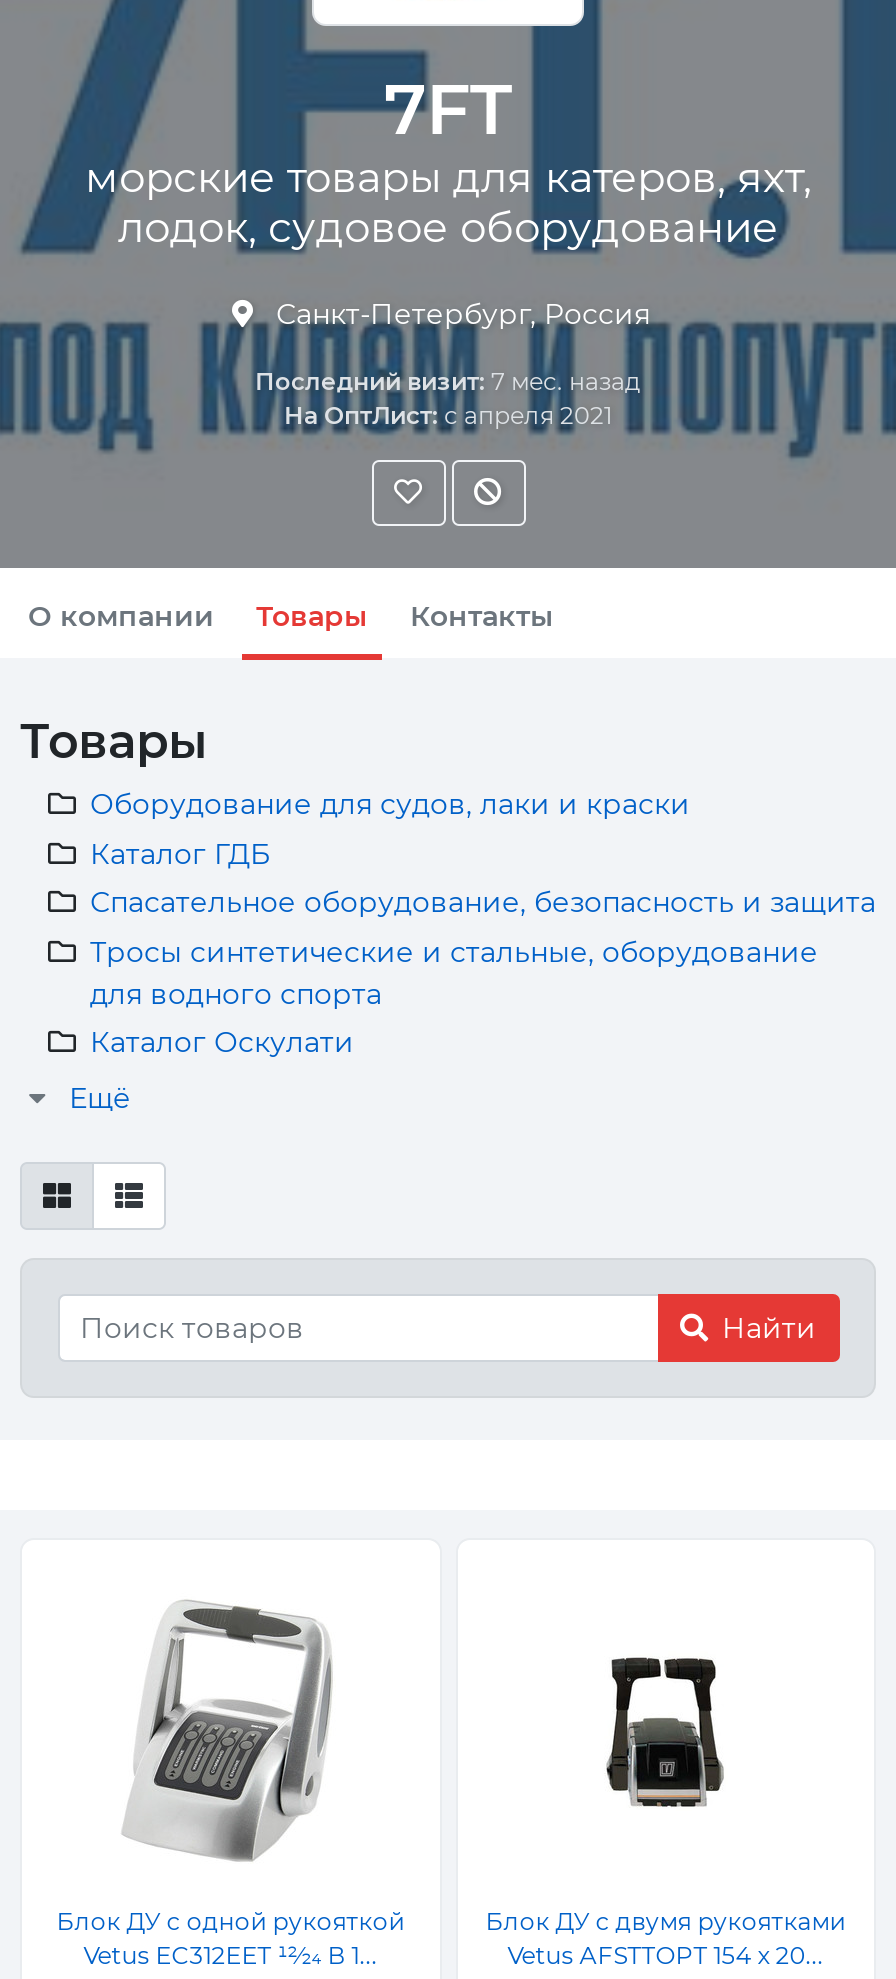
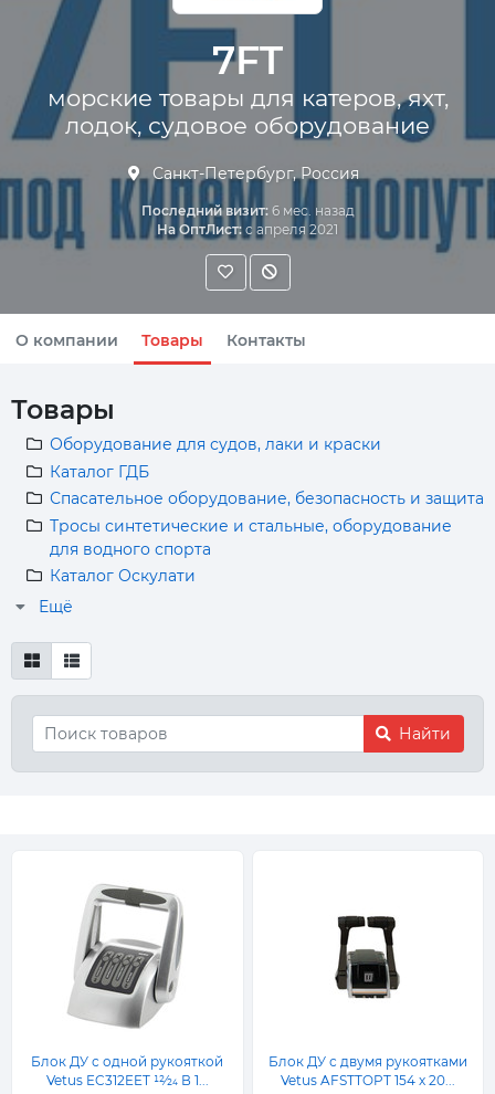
[255,366,641,396] Последний визит: 7 мес. назад -> [141,202,354,219] Последний визит: 6 мес. назад

